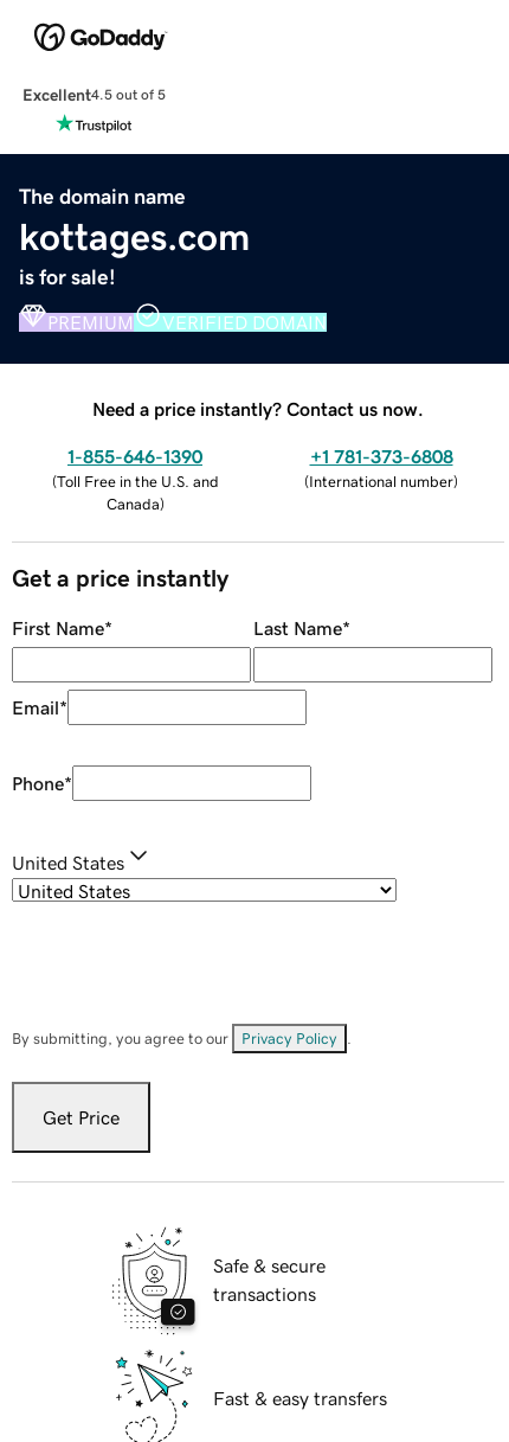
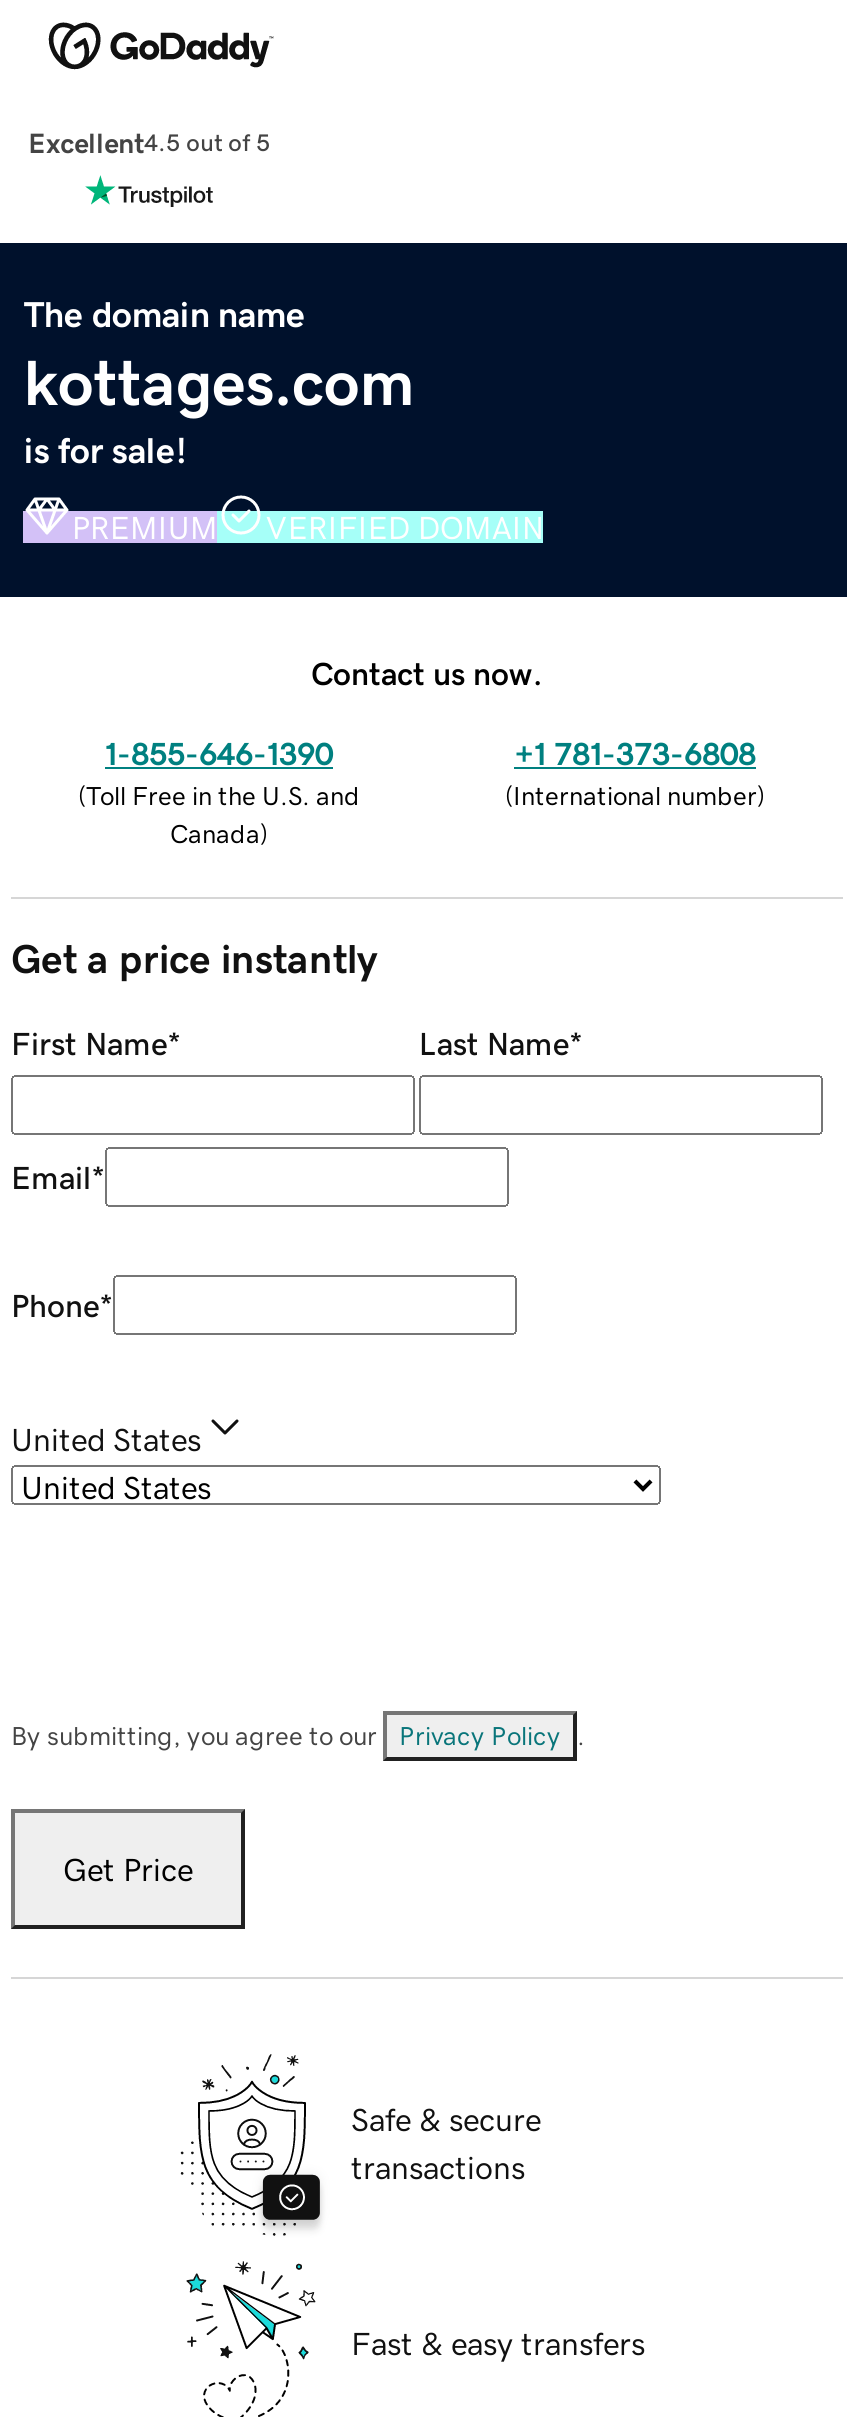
[92,399,424,418] Need a price instantly? Contact us now. -> [311,656,543,688] Contact us now.

